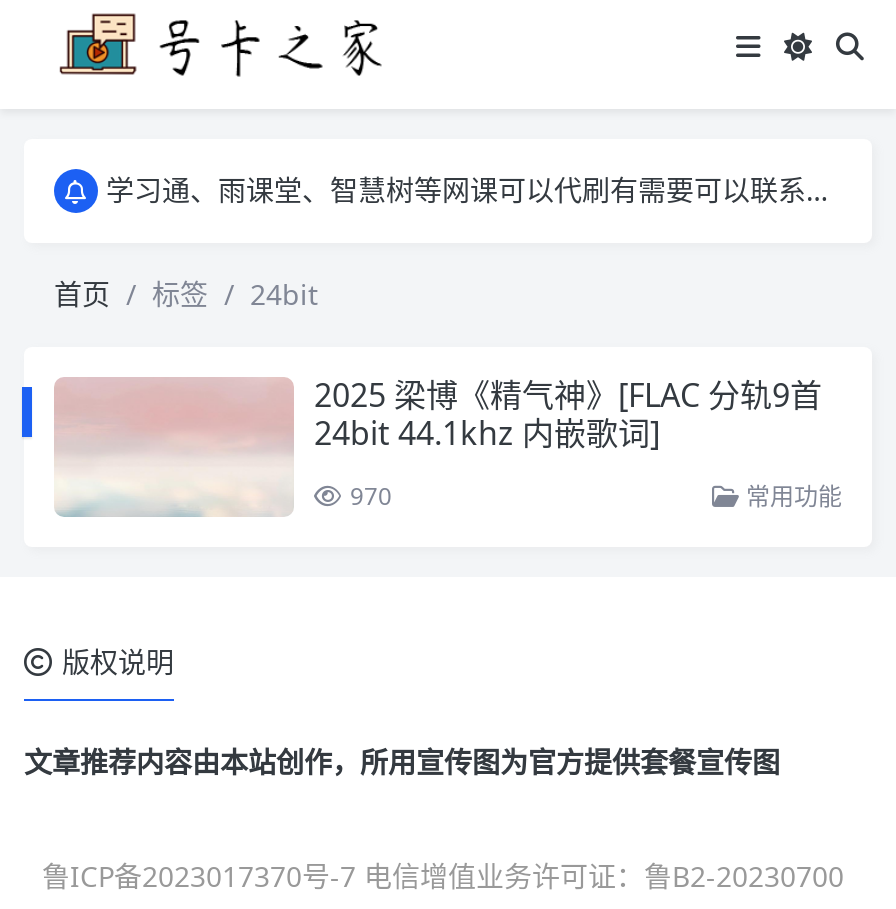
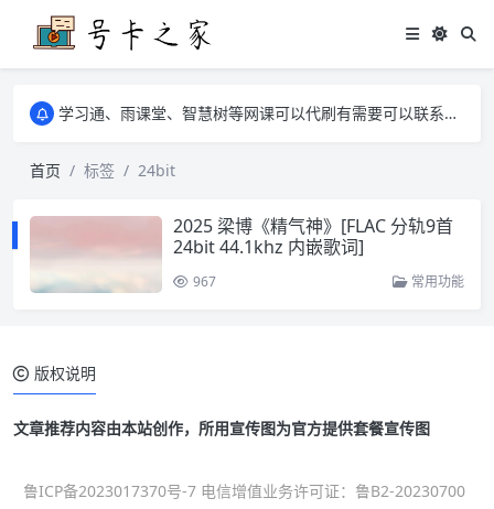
[350,479,392,513] 970 -> [193,272,216,291] 967

